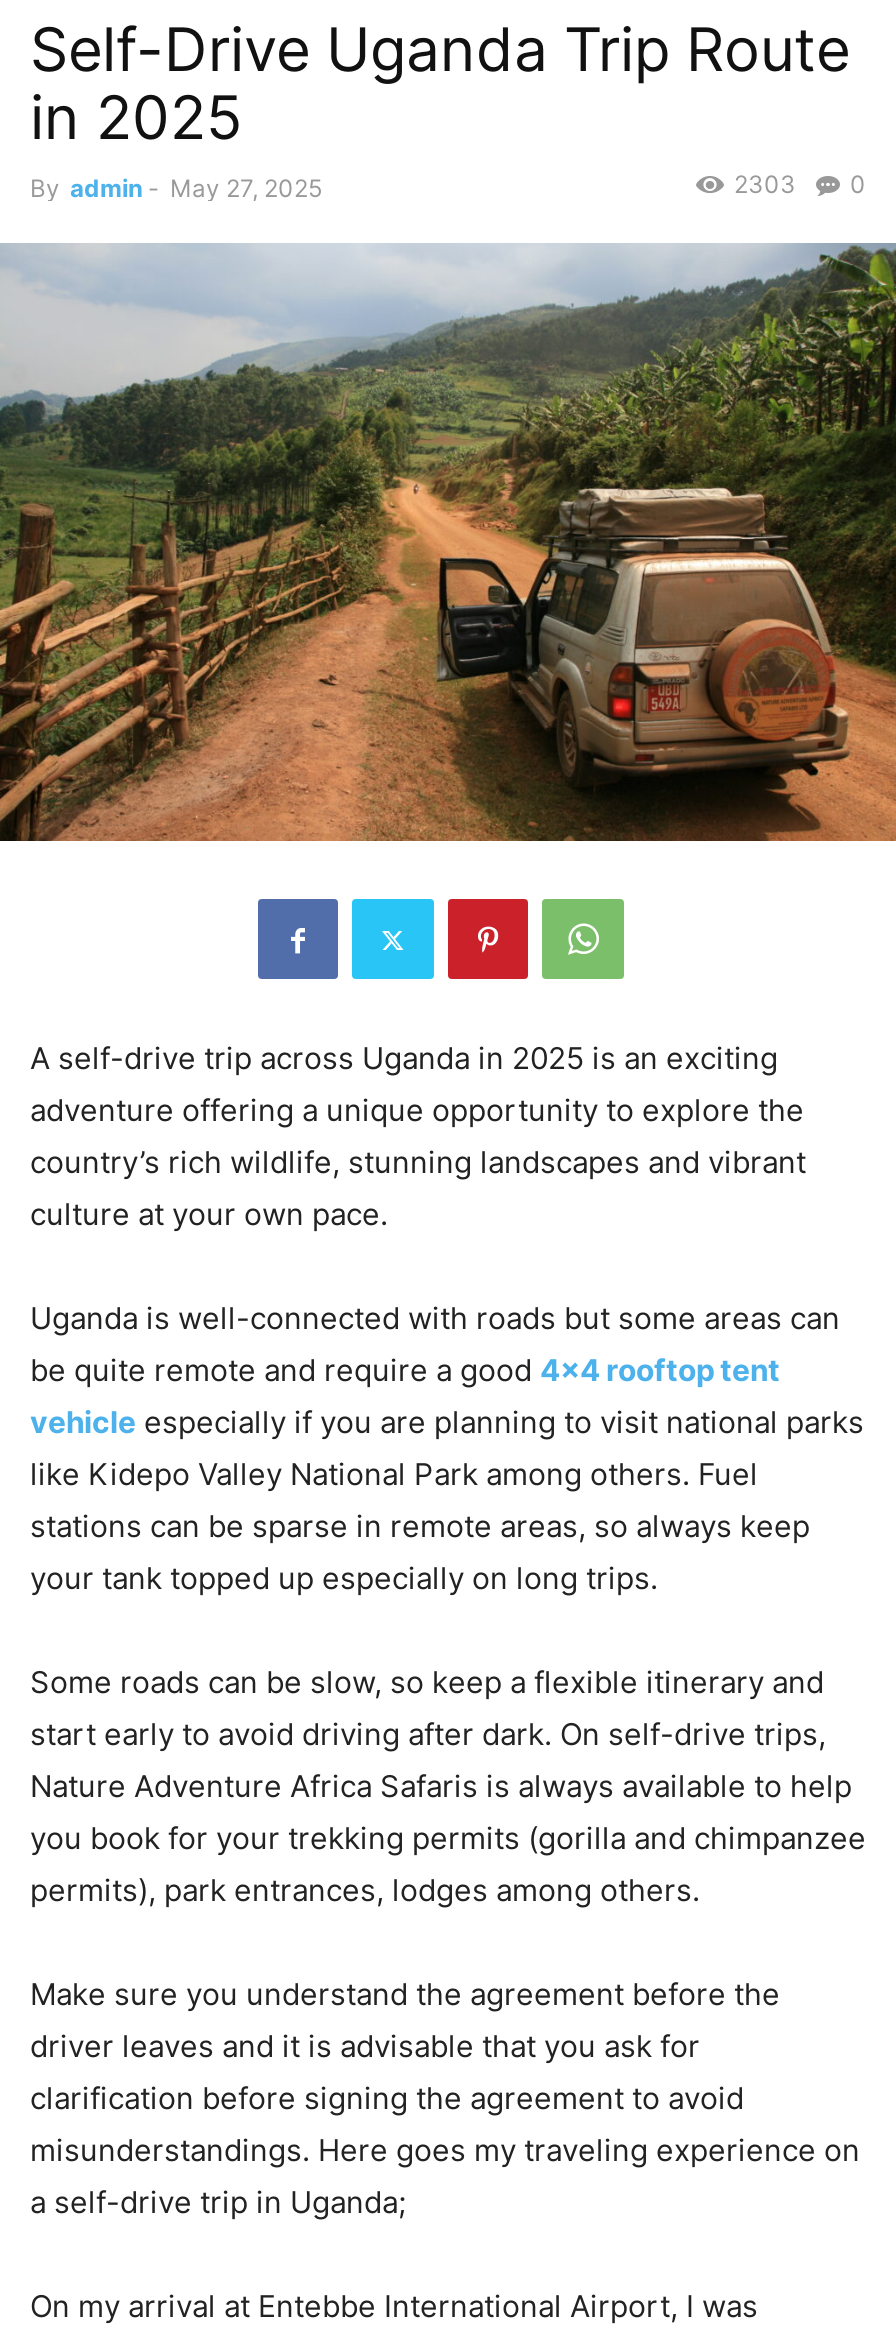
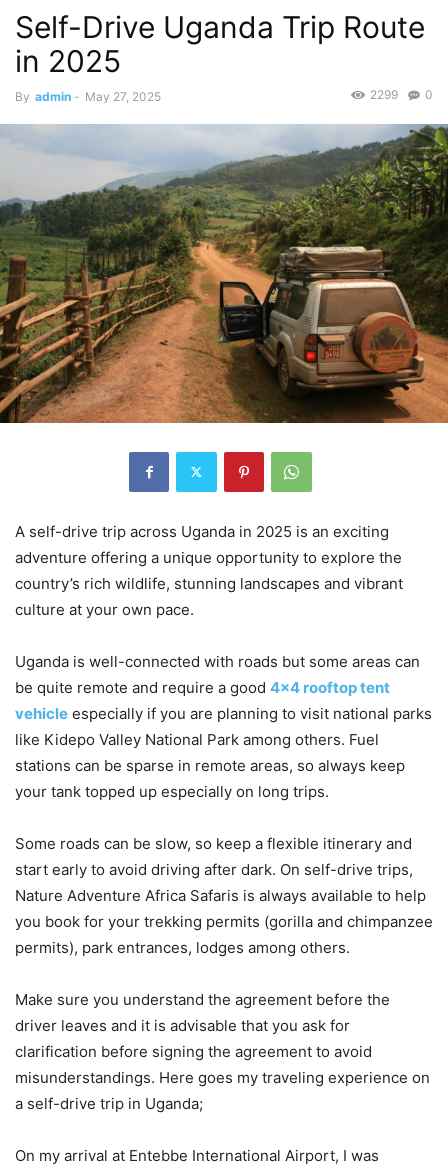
[734,169,866,199] 2303 0 -> [370,87,433,102] 2299 0

